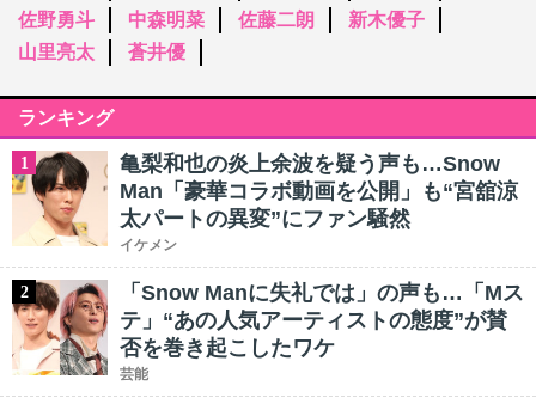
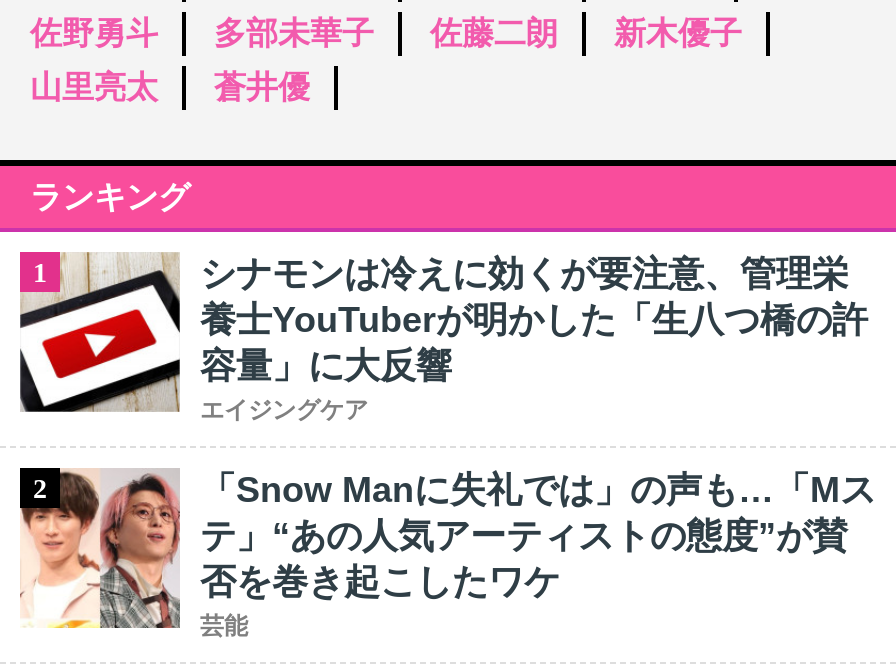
[128,10,205,30] 中森明菜 -> [214,16,374,50] 多部未華子
[11,151,518,253] [image] | 亀梨和也の炎上余波を疑う声も…Snow | Man「豪華コラボ動画を公開」も“宮舘涼 | 太パートの異変”にファン騒然 | イケメン -> [18,254,868,424] [image] | シナモンは冷えに効くが要注意、管理栄 | 養士YouTuberが明かした「生八つ橋の許 | 容量」に大反響 | エイジングケア

